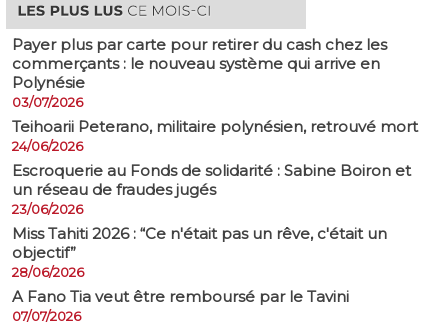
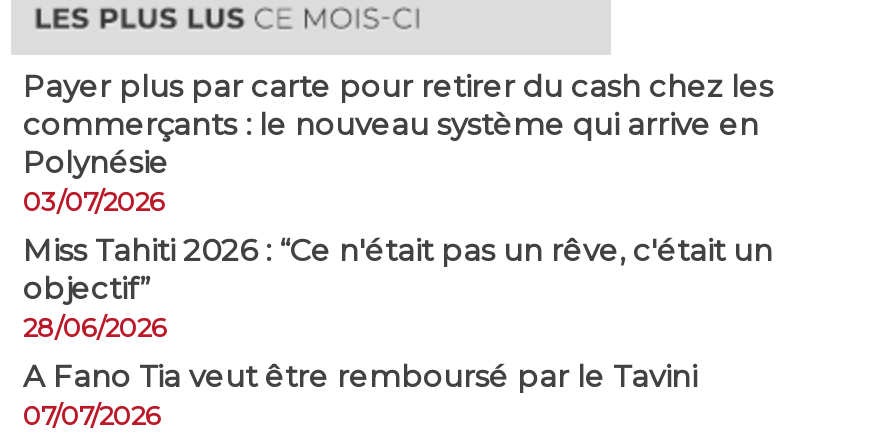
[12,117,418,217] Teihoarii Peterano, militaire polynésien, retrouvé mort | 24/06/2026 | Escroquerie au Fonds de solidarité : Sabine Boiron et | un réseau de fraudes jugés | 23/06/2026 -> none

